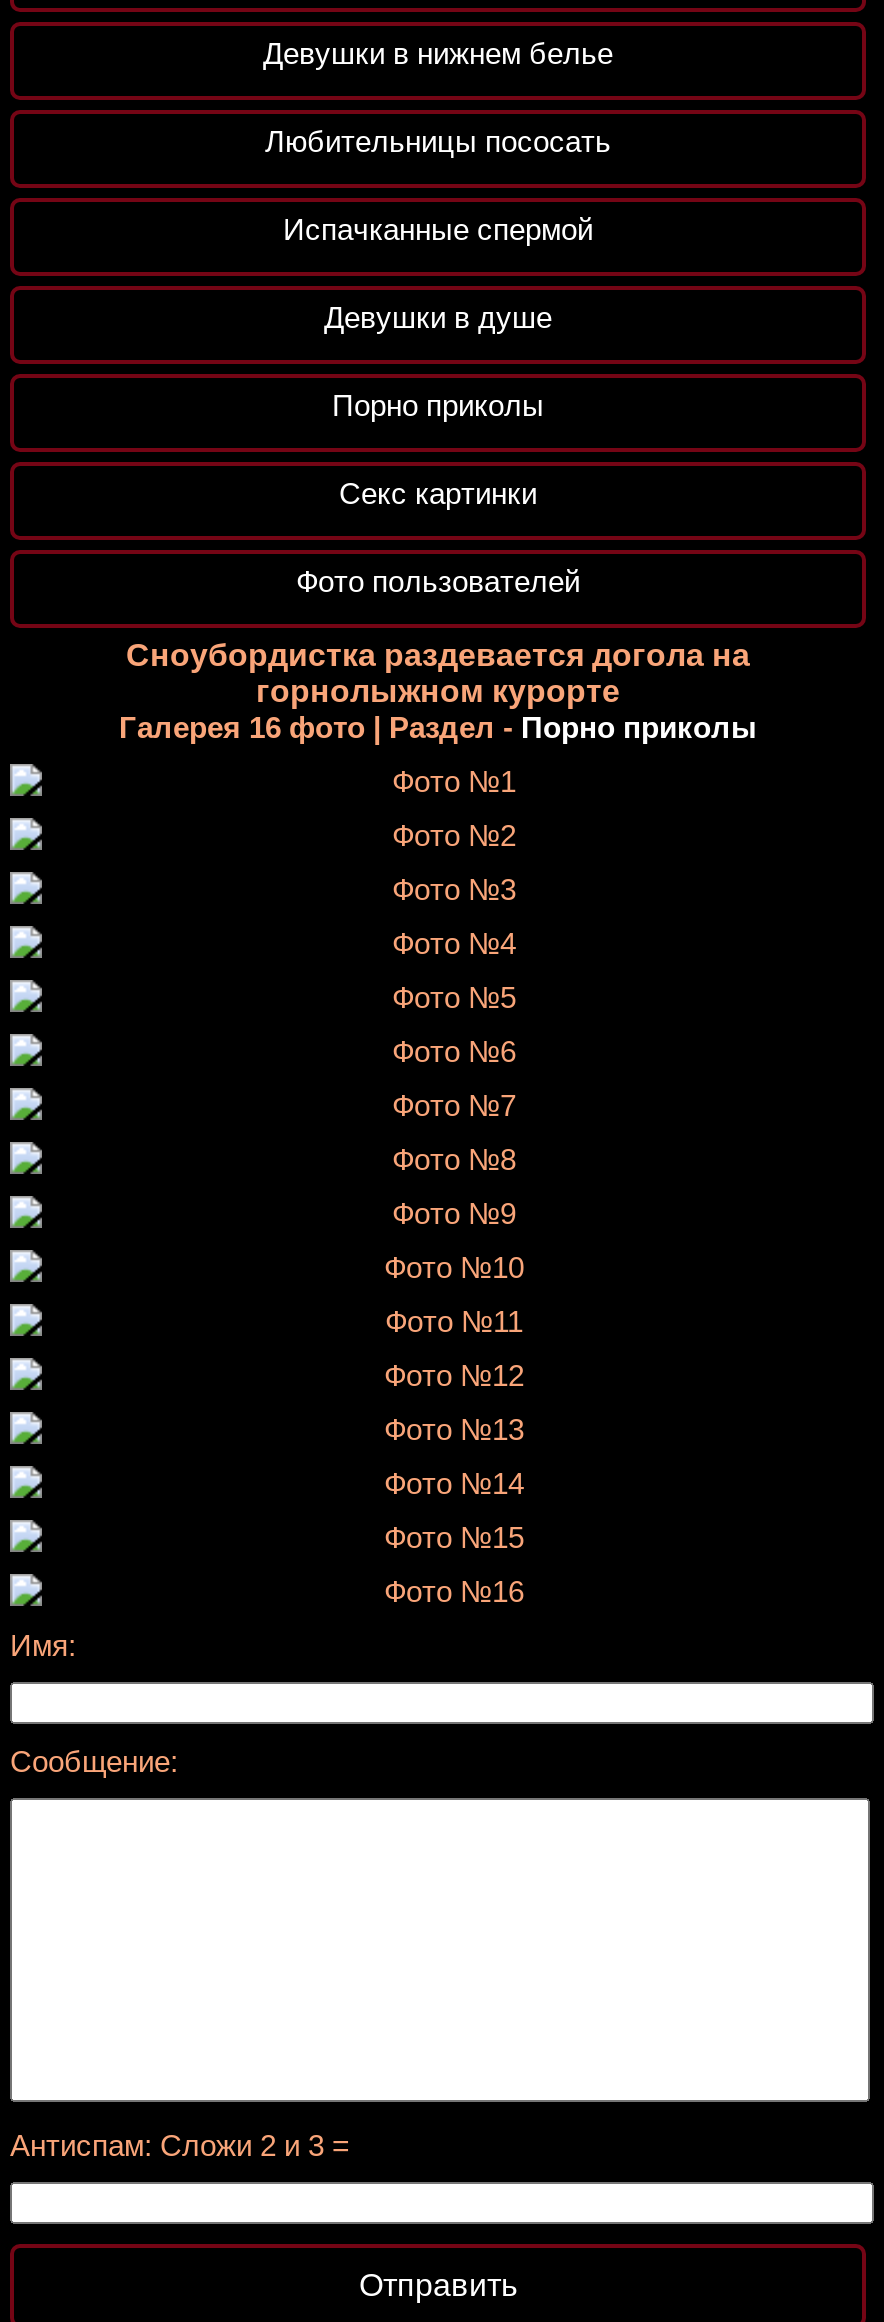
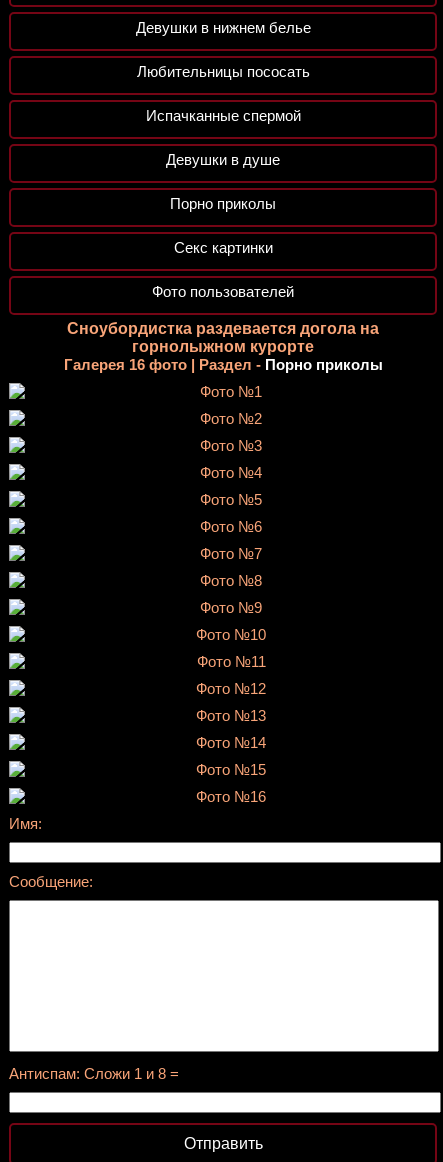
[10,2128,350,2162] Антиспам: Сложи 2 и 3 = -> [9,1065,179,1082] Антиспам: Сложи 1 и 8 =

